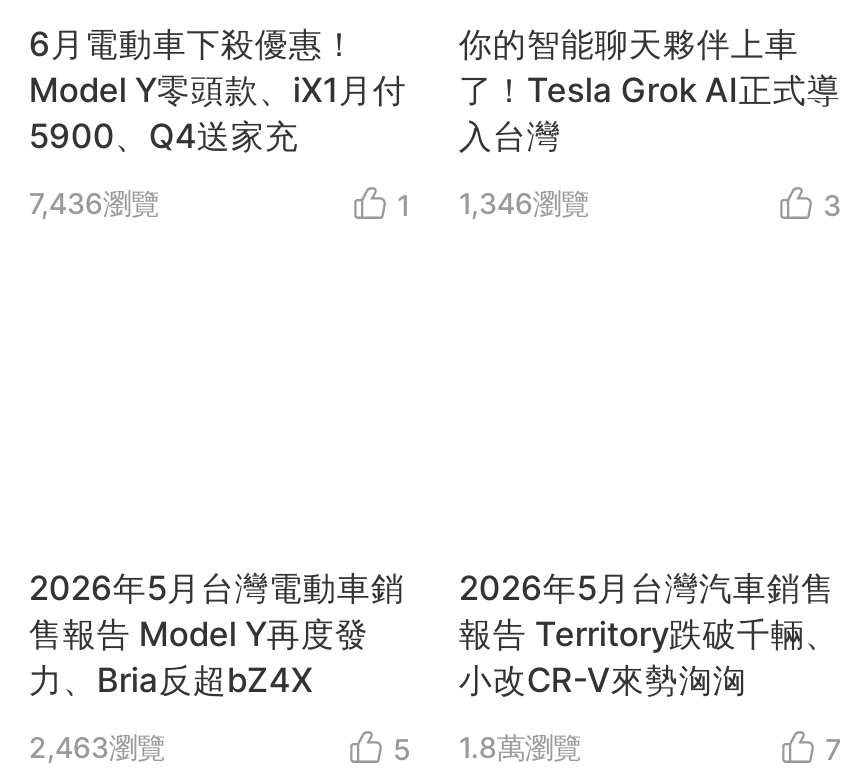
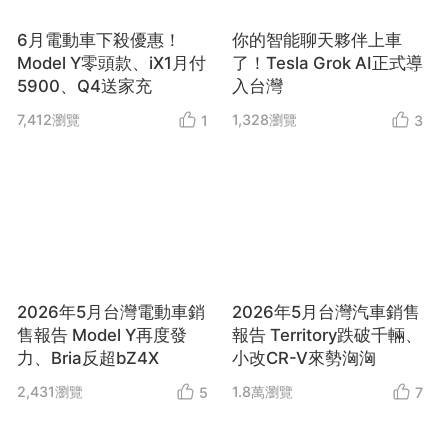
[29,186,159,220] 7,436瀏覽 -> [17,111,80,128] 7,412瀏覽
[397,186,589,222] 1 1,346瀏覽 -> [201,111,297,129] 1 1,328瀏覽
[29,731,165,765] 2,463瀏覽 -> [17,383,83,400] 2,431瀏覽

